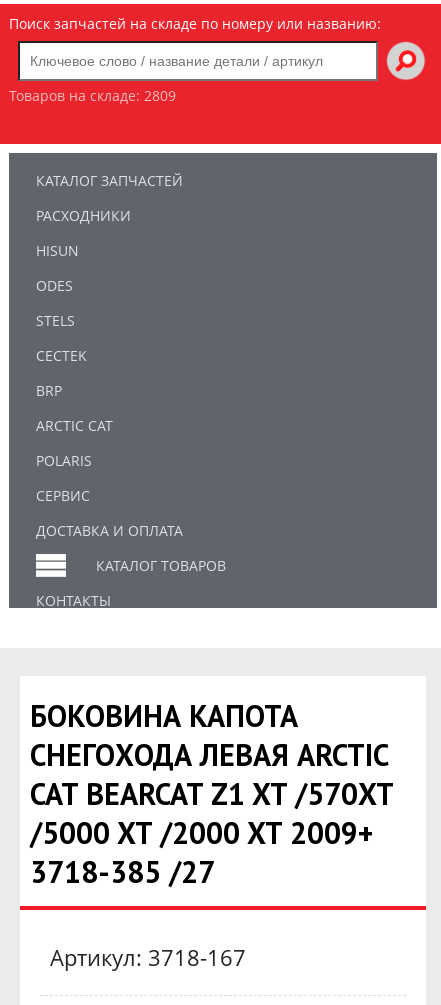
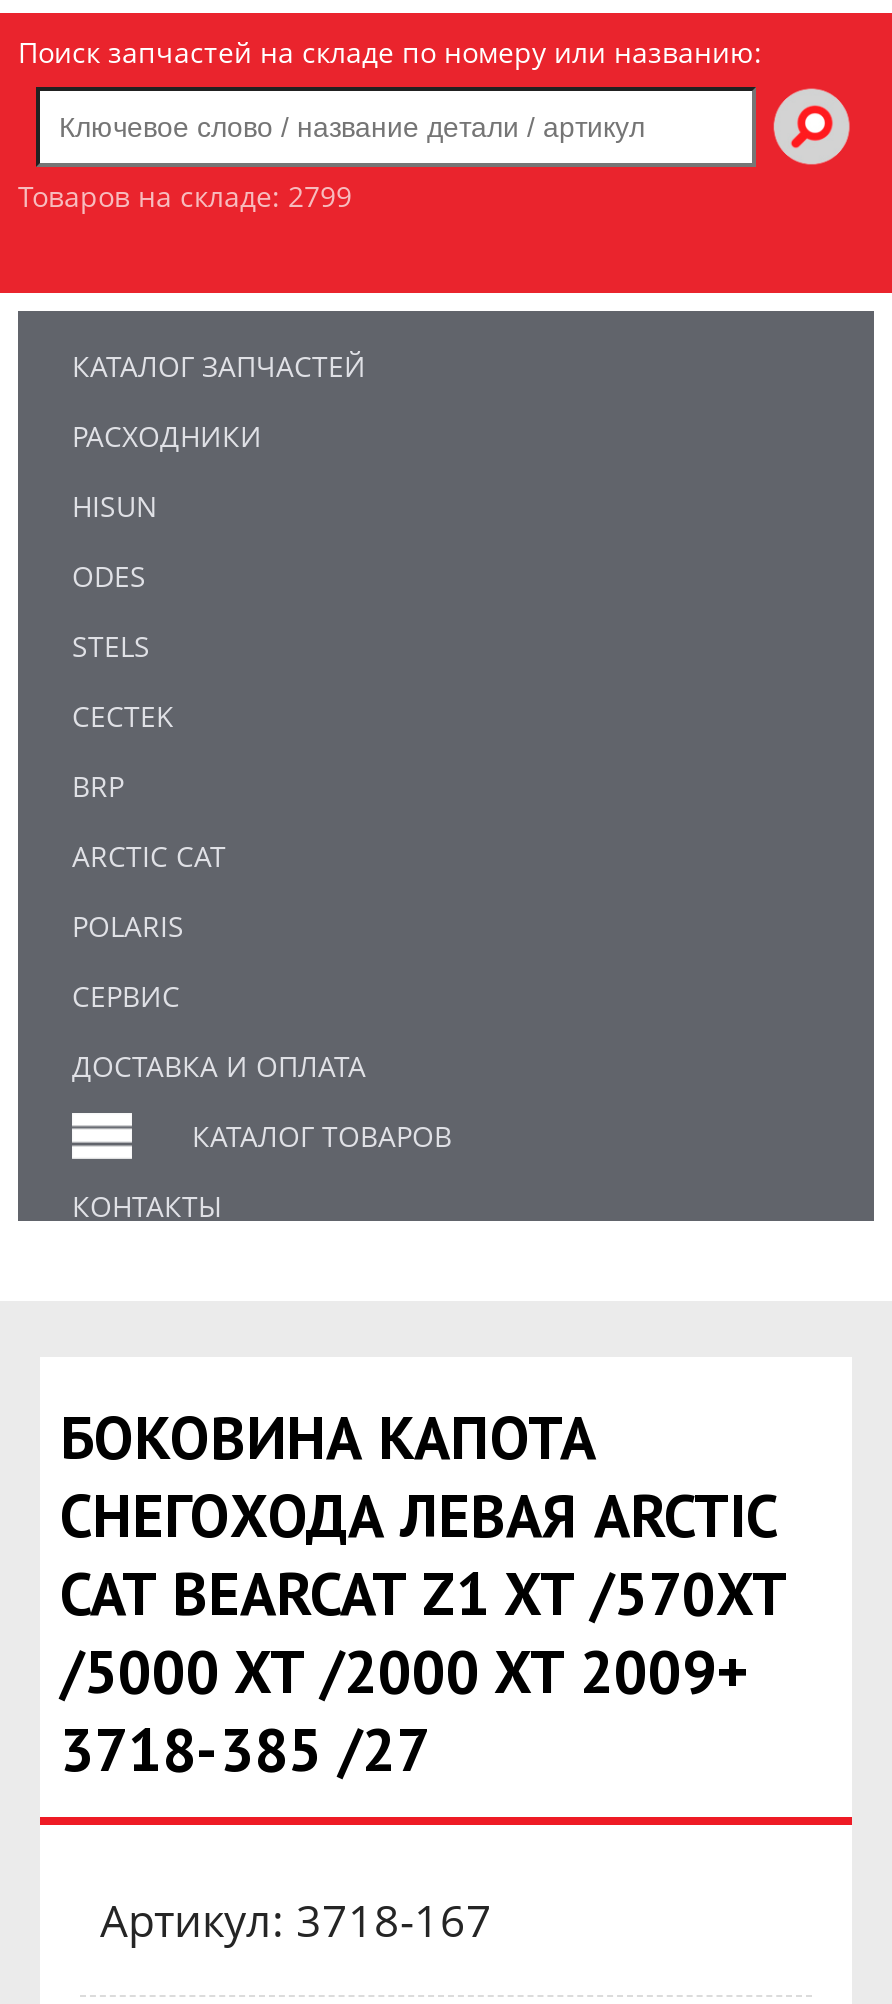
[9,86,176,105] Товаров на складе: 2809 -> [18,177,352,215] Товаров на складе: 2799

